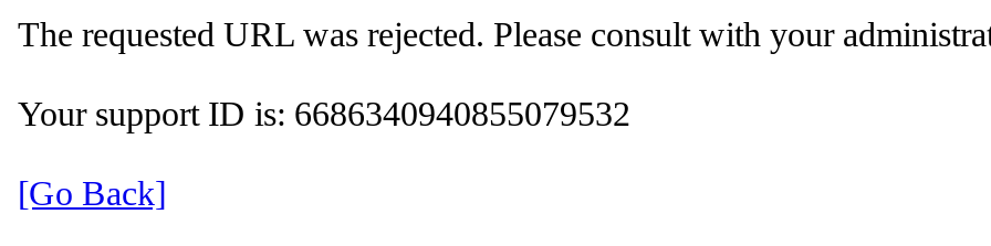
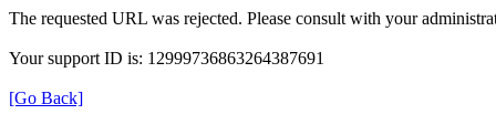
[18,95,630,132] Your support ID is: 6686340940855079532 -> [9,49,324,67] Your support ID is: 12999736863264387691

